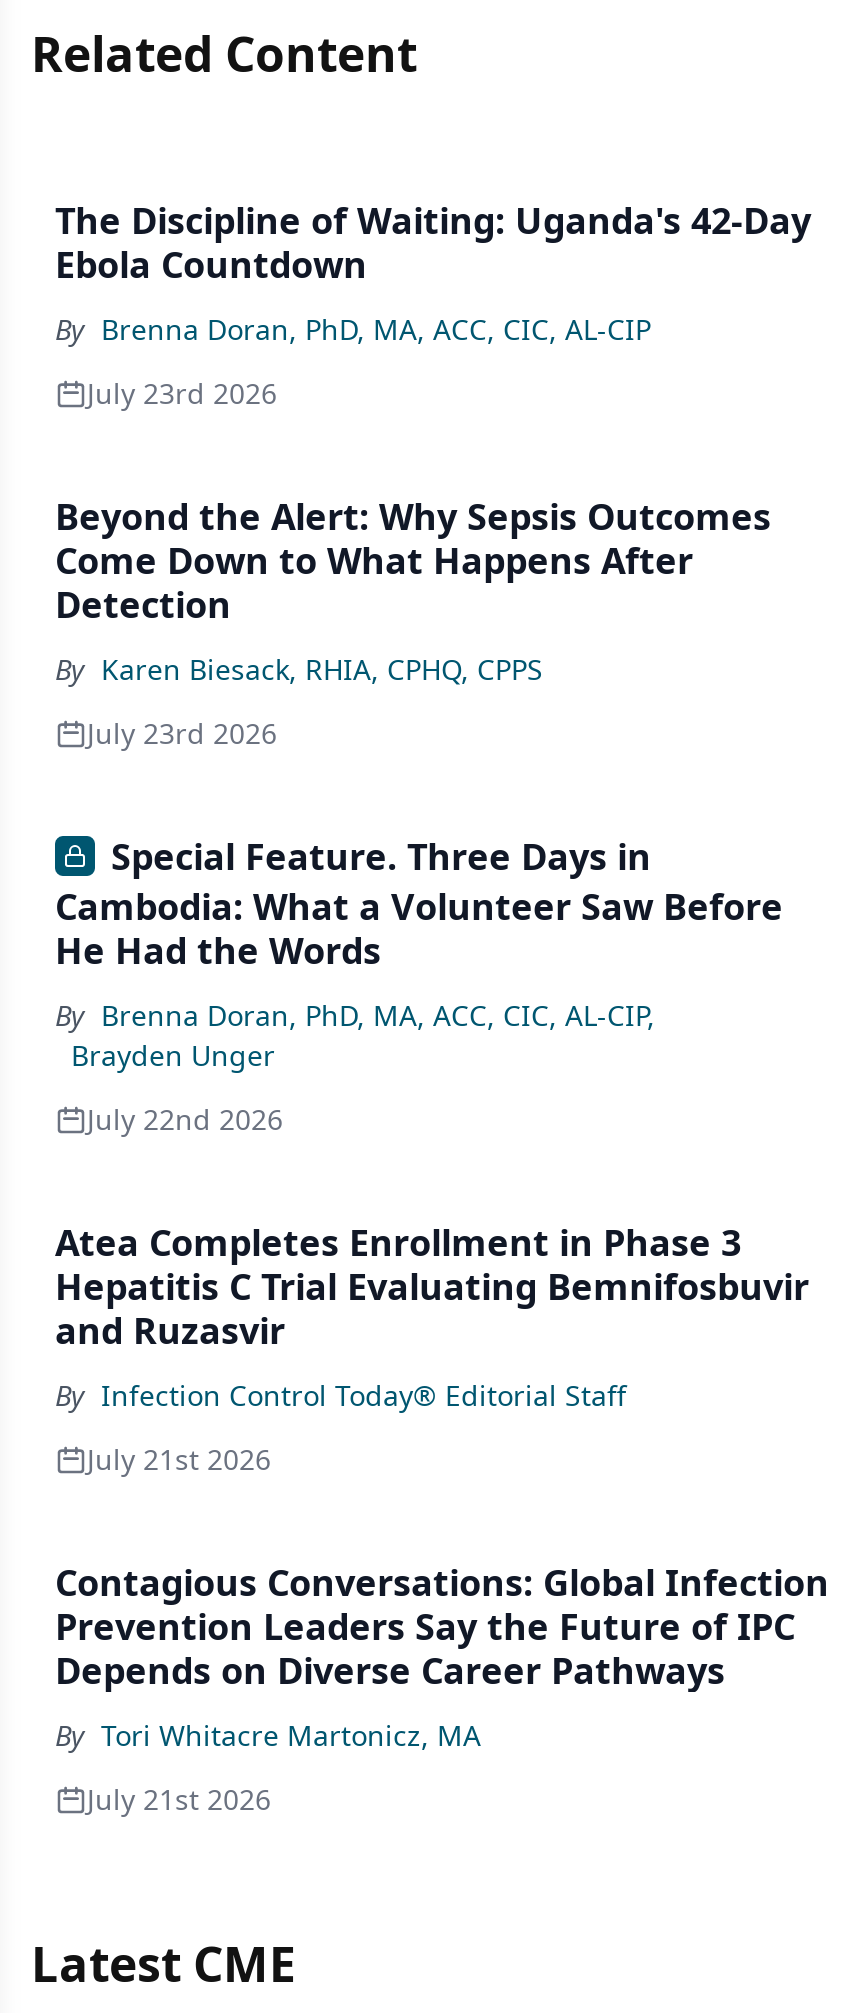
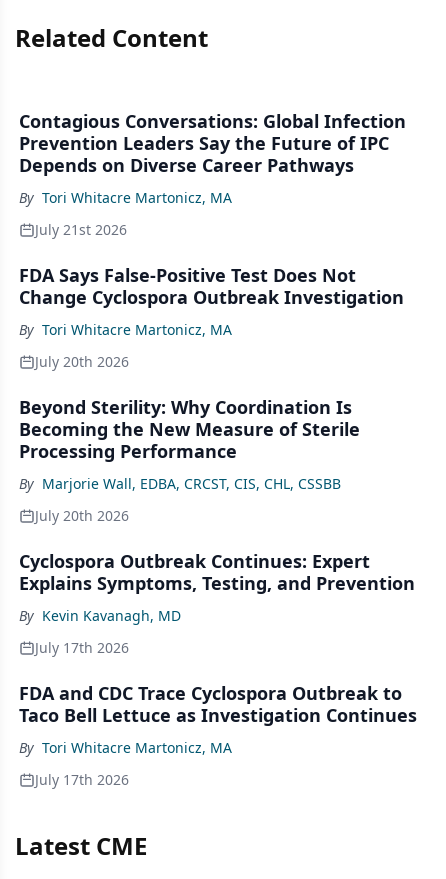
[55,196,811,1478] The Discipline of Waiting: Uganda's 42-Day | Ebola Countdown | By Brenna Doran, PhD, MA, ACC, CIC, AL-CIP | July 23rd 2026 | Beyond the Alert: Why Sepsis Outcomes | Come Down to What Happens After | Detection | By Karen Biesack, RHIA, CPHQ, CPPS | July 23rd 2026 | Special Feature. Three Days in | Cambodia: What a Volunteer Saw Before | He Had the Words | By Brenna Doran, PhD, MA, ACC, CIC, AL-CIP, | Brayden Unger | July 22nd 2026 | Atea Completes Enrollment in Phase 3 | Hepatitis C Trial Evaluating Bemnifosbuvir | and Ruzasvir | By Infection Control Today® Editorial Staff | July 21st 2026 -> none
moved [55,1558,829,1818] -> [19,109,406,239]: Contagious Conversations: Global Infection | Prevention Leaders Say the Future of IPC | Depends on Diverse Career Pathways | By Tori Whitacre Martonicz, MA | July 21st 2026
none -> [19,263,417,789] FDA Says False-Positive Test Does Not | Change Cyclospora Outbreak Investigation | By Tori Whitacre Martonicz, MA | July 20th 2026 | Beyond Sterility: Why Coordination Is | Becoming the New Measure of Sterile | Processing Performance | By Marjorie Wall, EDBA, CRCST, CIS, CHL, CSSBB | July 20th 2026 | Cyclospora Outbreak Continues: Expert | Explains Symptoms, Testing, and Prevention | By Kevin Kavanagh, MD | July 17th 2026 | FDA and CDC Trace Cyclospora Outbreak to | Taco Bell Lettuce as Investigation Continues | By Tori Whitacre Martonicz, MA | July 17th 2026

